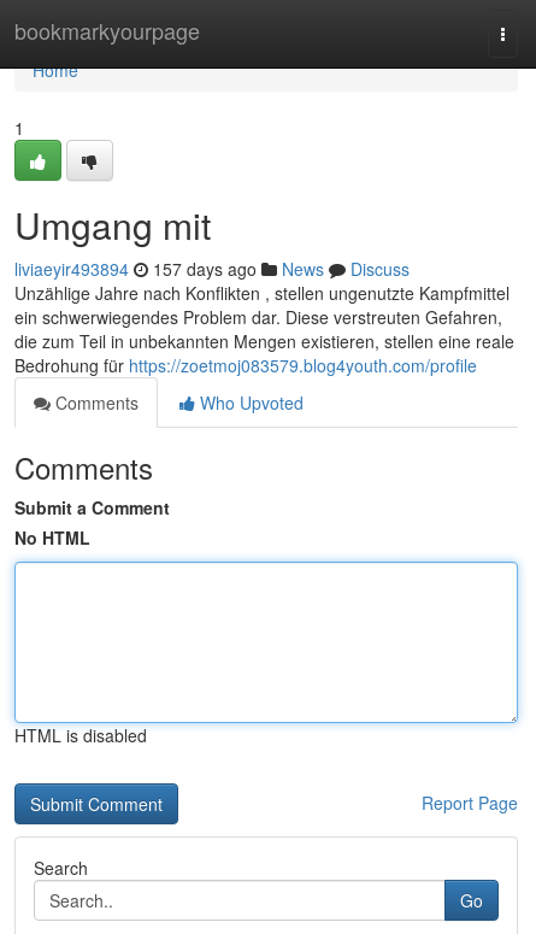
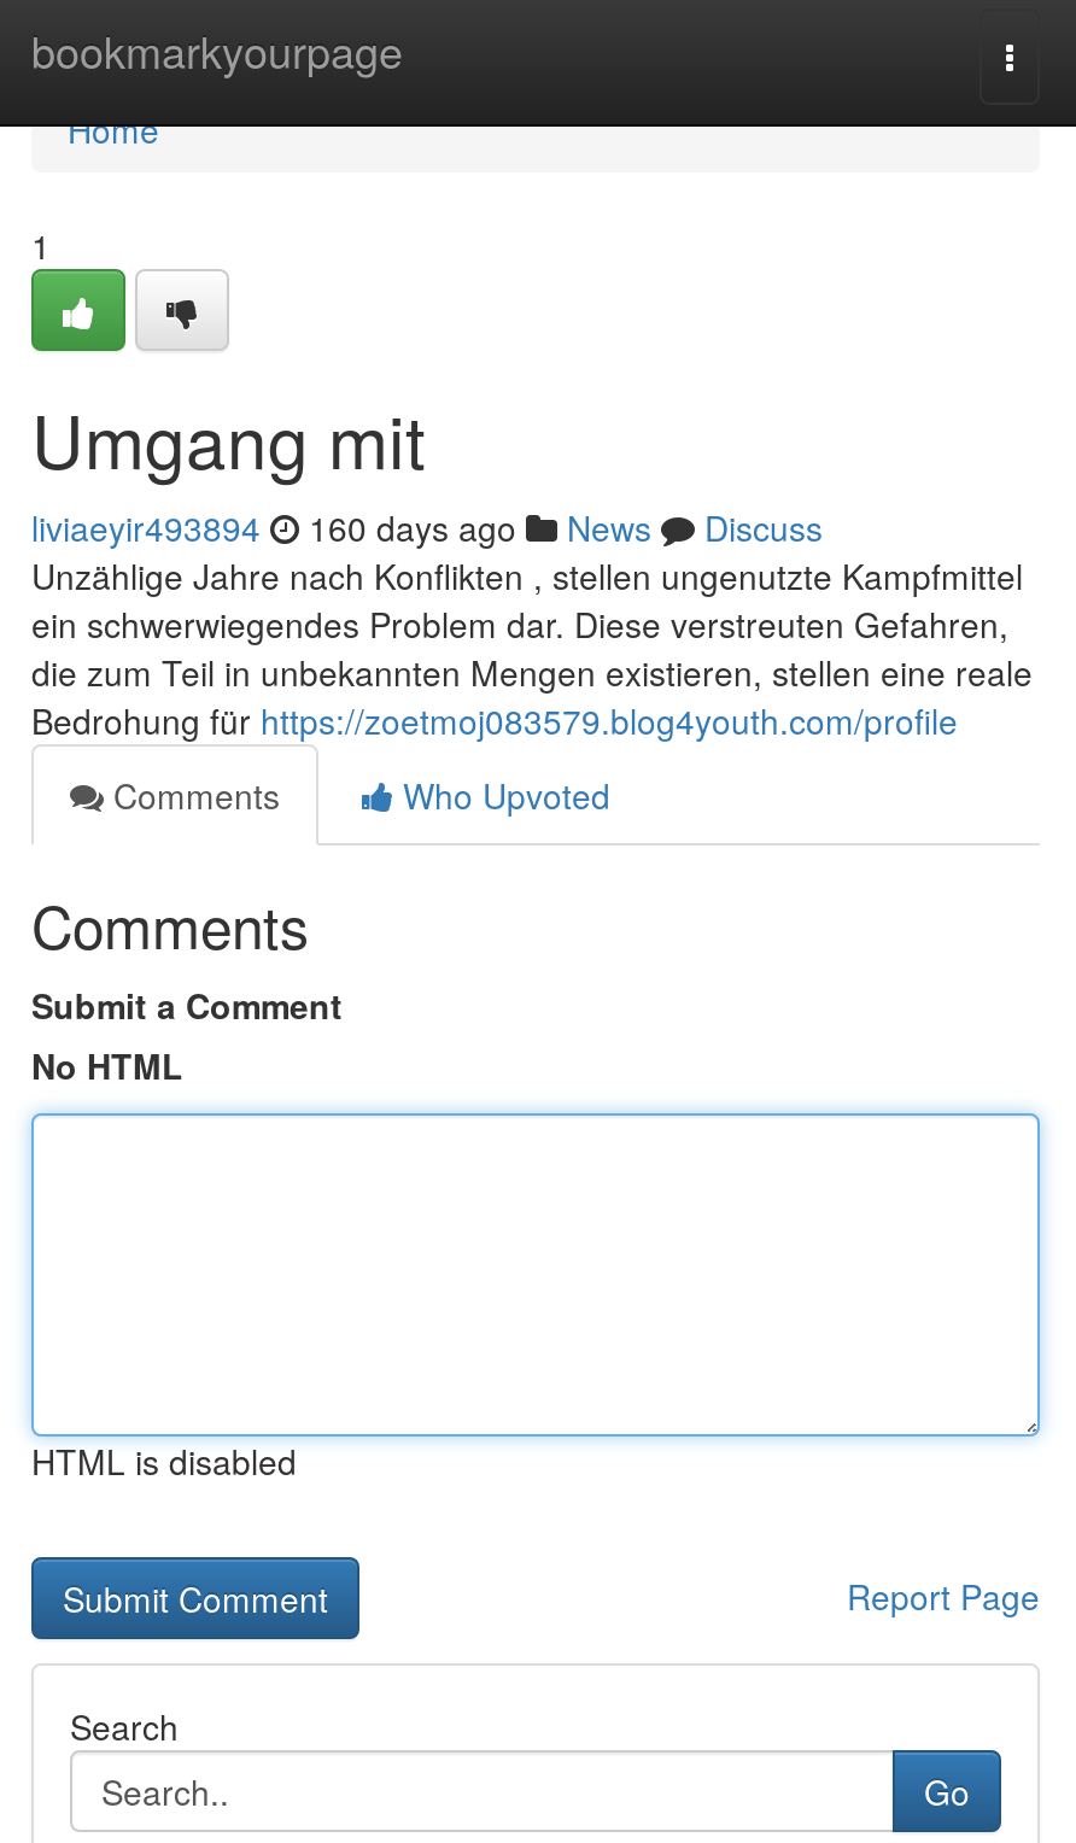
[14,257,410,281] liviaeyir493894 157 days ago News Discuss -> [31,503,823,551] liviaeyir493894 160 days ago News Discuss

